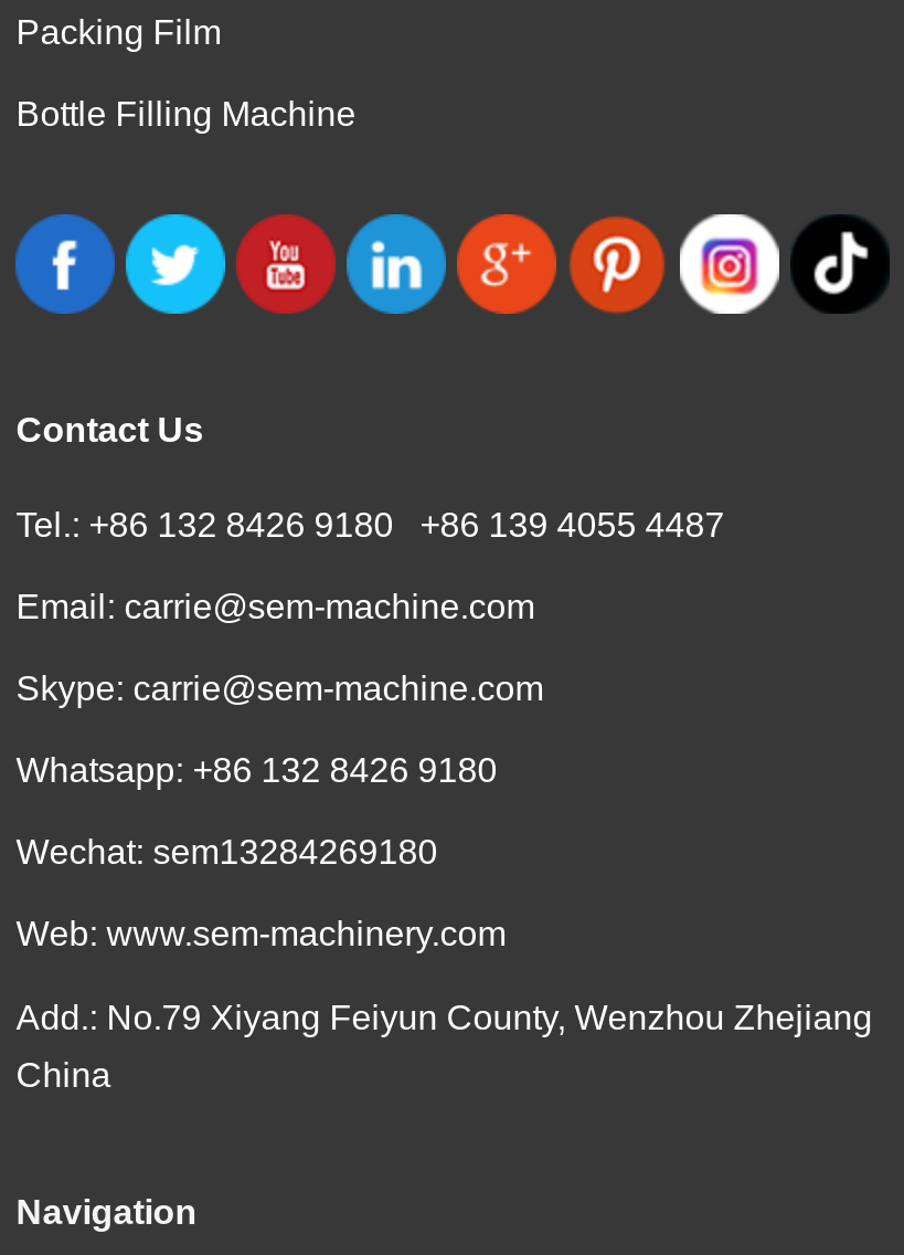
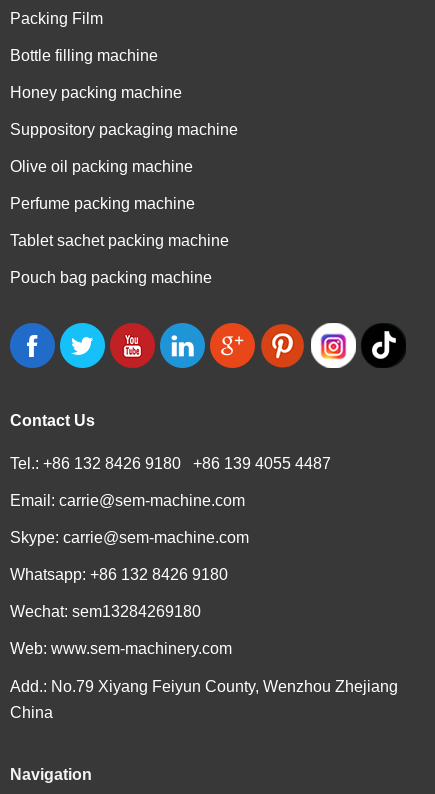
[16,95,356,132] Bottle Filling Machine -> [10,47,238,286] Bottle filling machine | Honey packing machine | Suppository packaging machine | Olive oil packing machine | Perfume packing machine | Tablet sachet packing machine | Pouch bag packing machine

